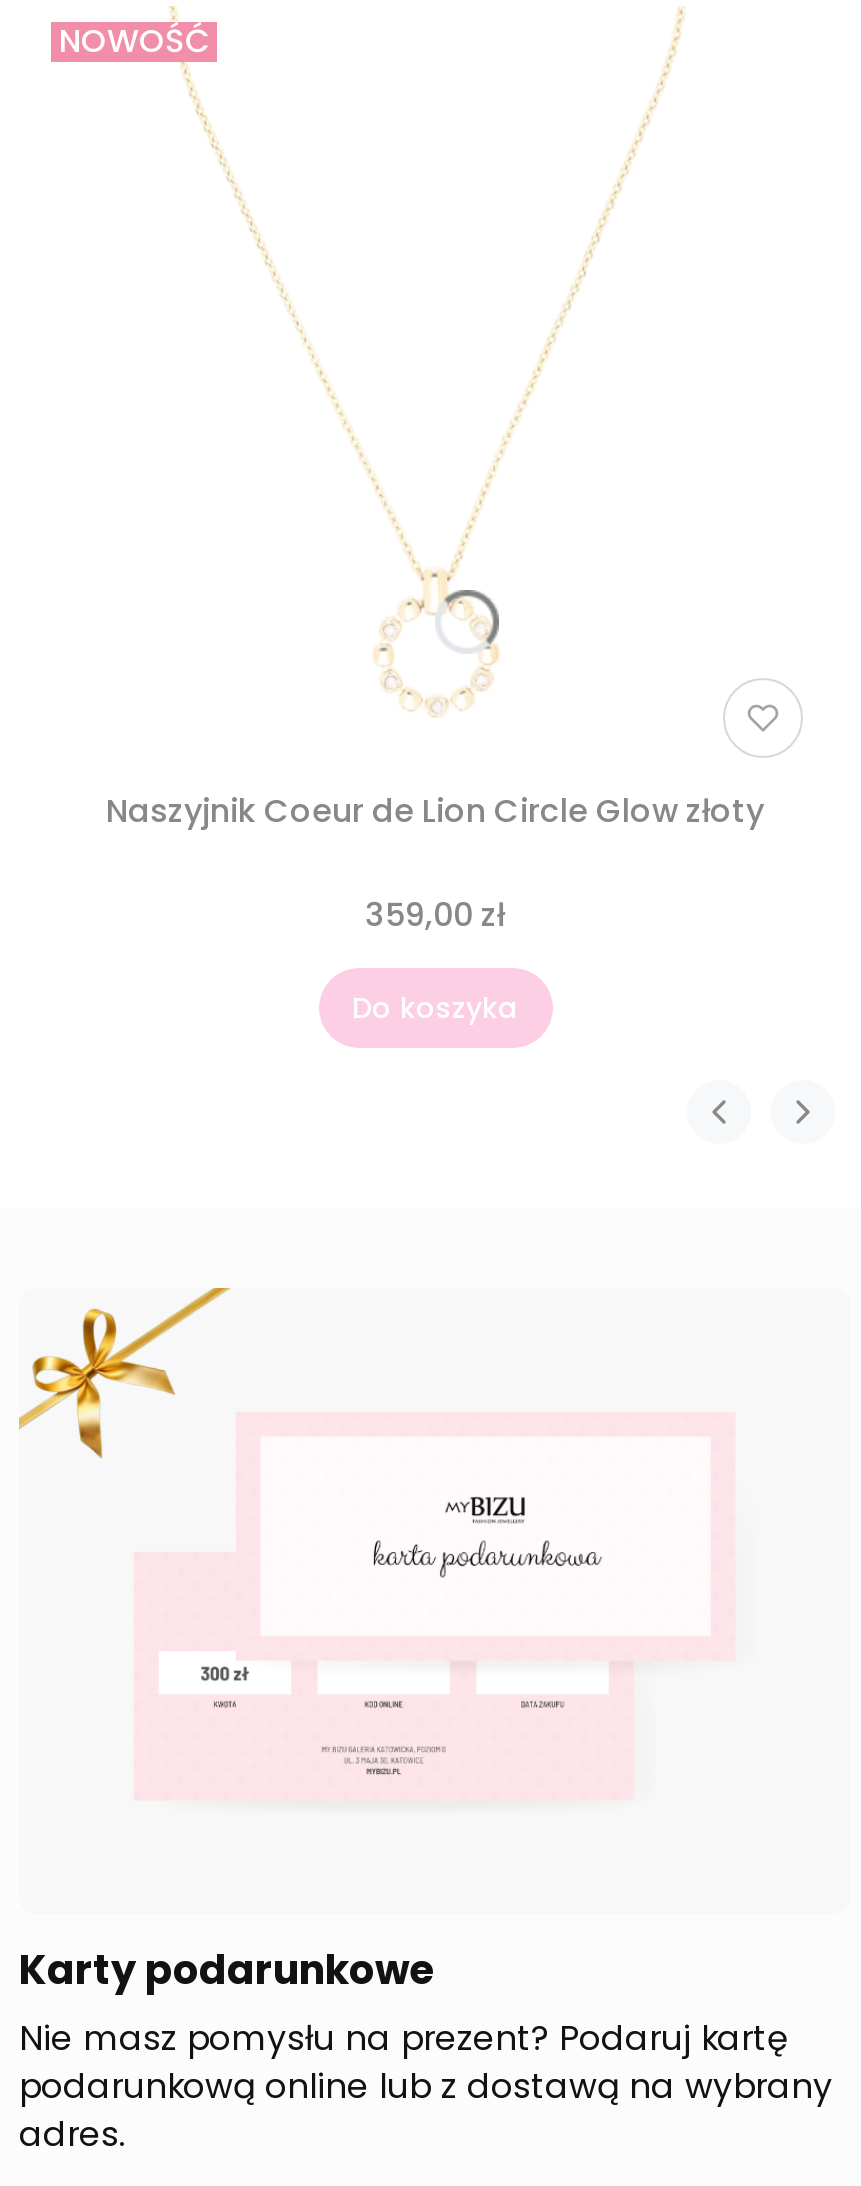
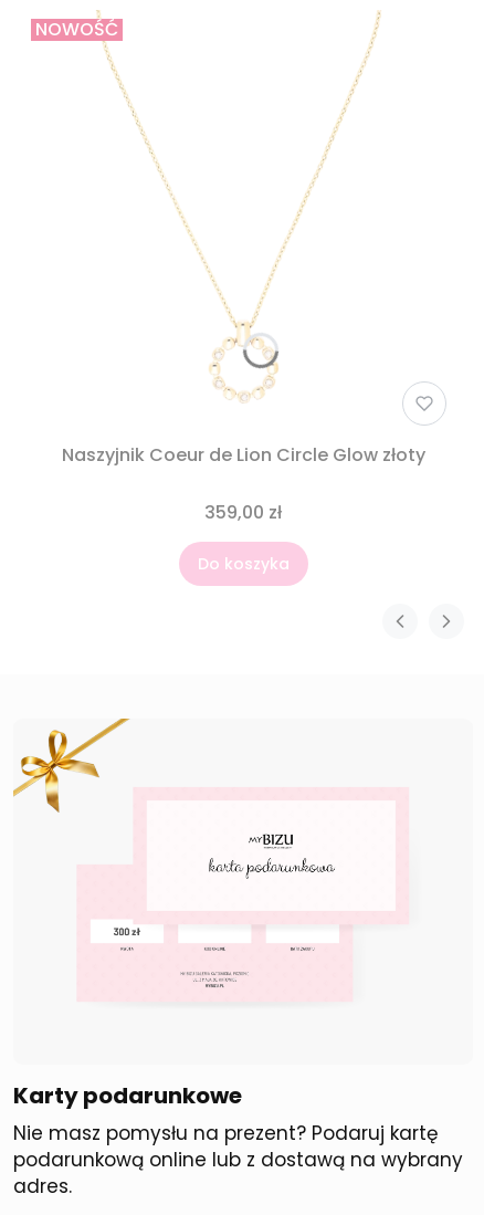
[435,588,501,654] [image] -> [242,333,277,369] [image]

